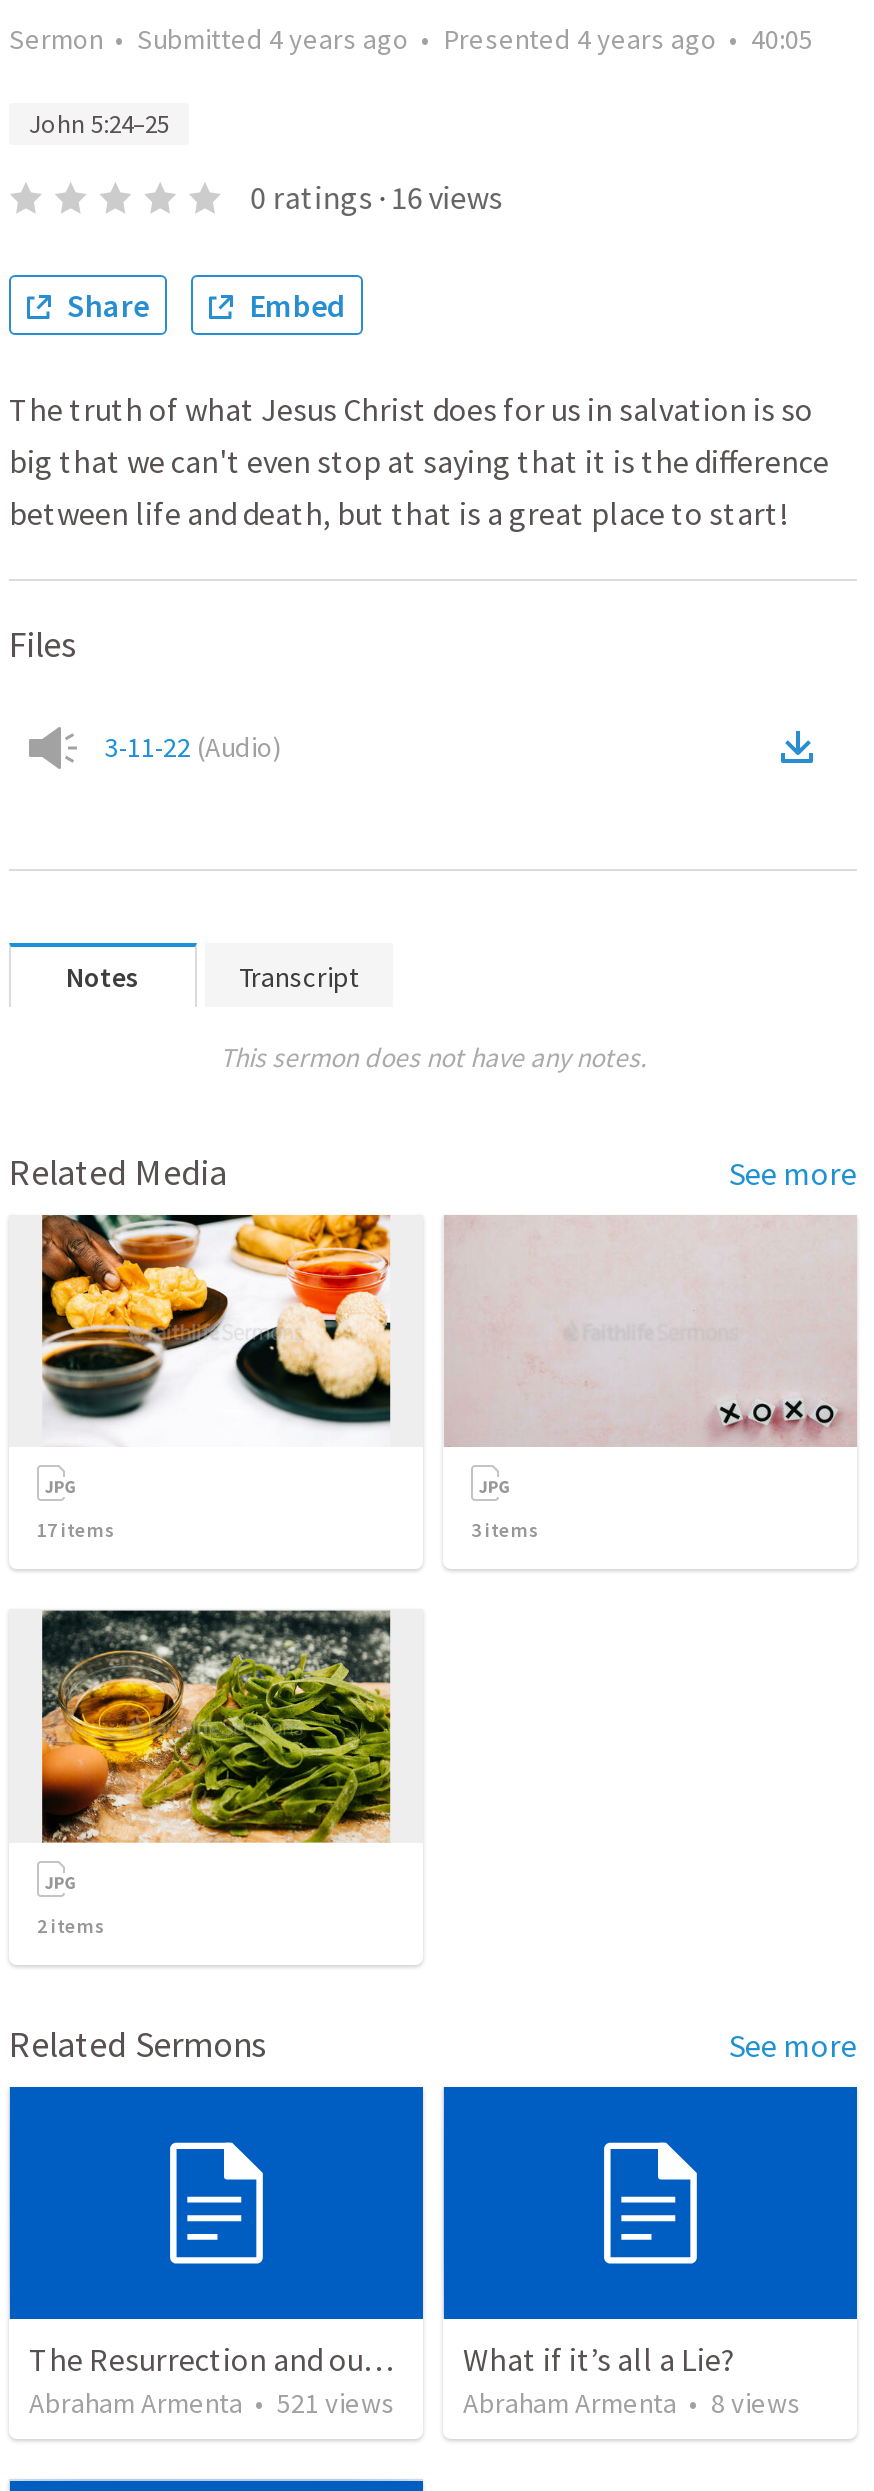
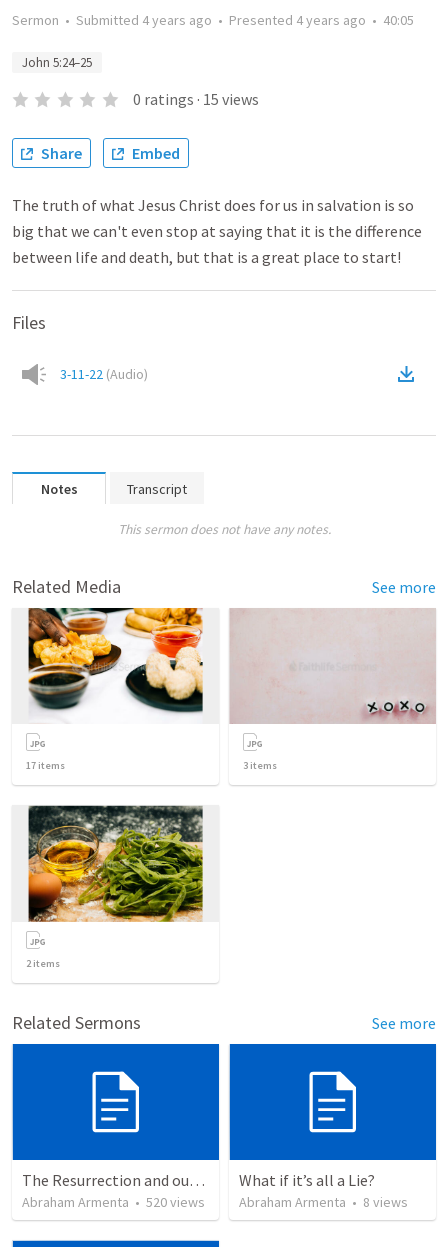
[250,177,502,217] 0 ratings · 16 views -> [133,89,259,109] 0 ratings · 15 views
[29,2386,395,2422] Abraham Armenta • 521 views -> [22,1193,205,1211] Abraham Armenta • 520 views

